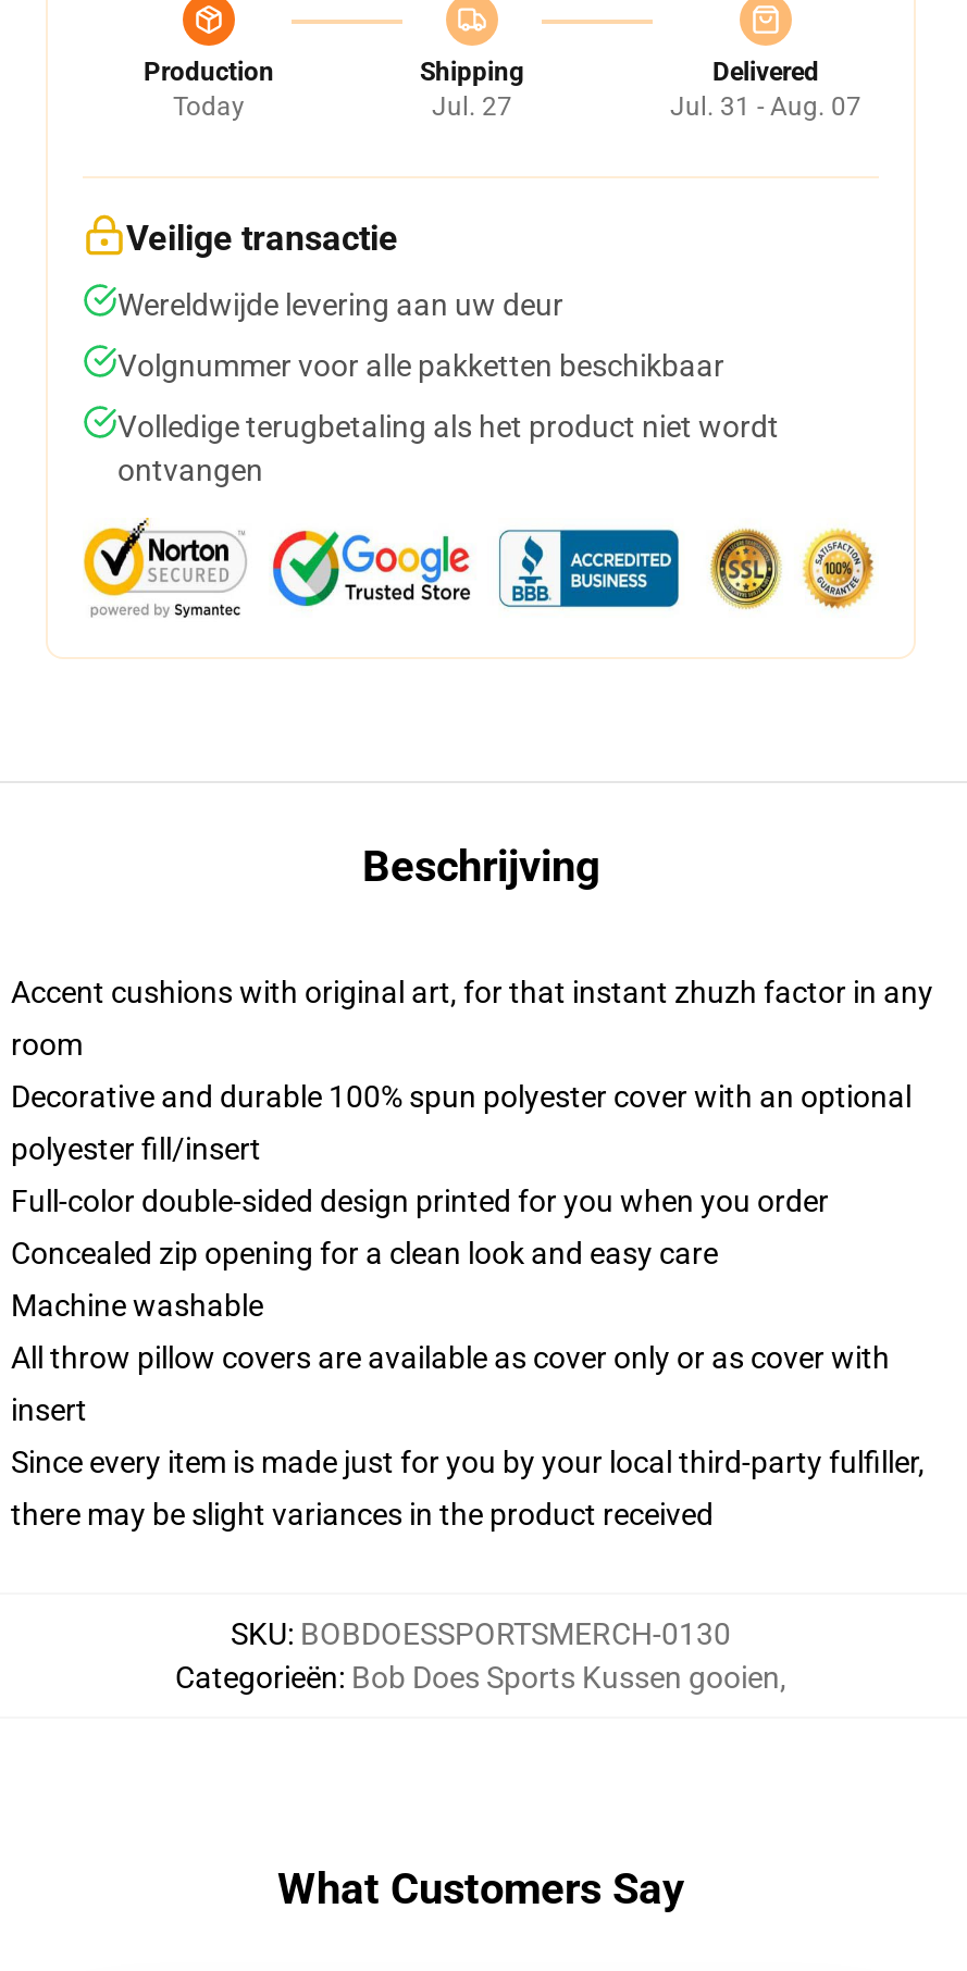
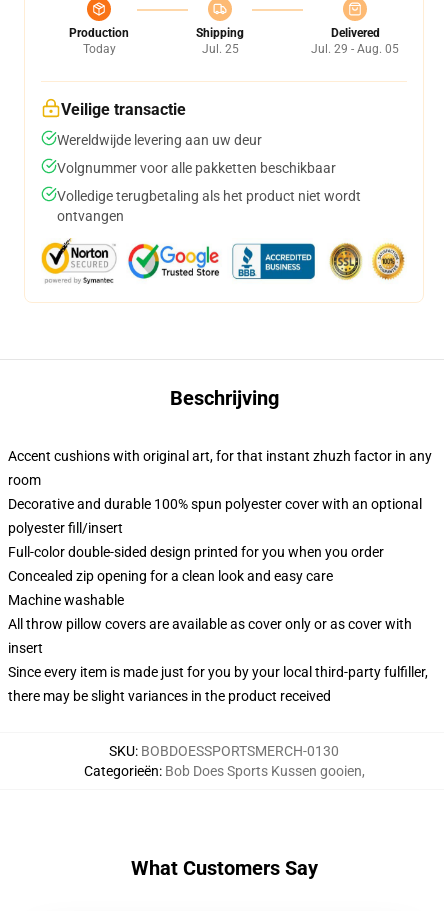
[432,91,512,122] Jul. 27 -> [201,42,238,56] Jul. 25
[670,91,861,122] Jul. 31 - Aug. 07 -> [311,42,399,56] Jul. 29 - Aug. 05

